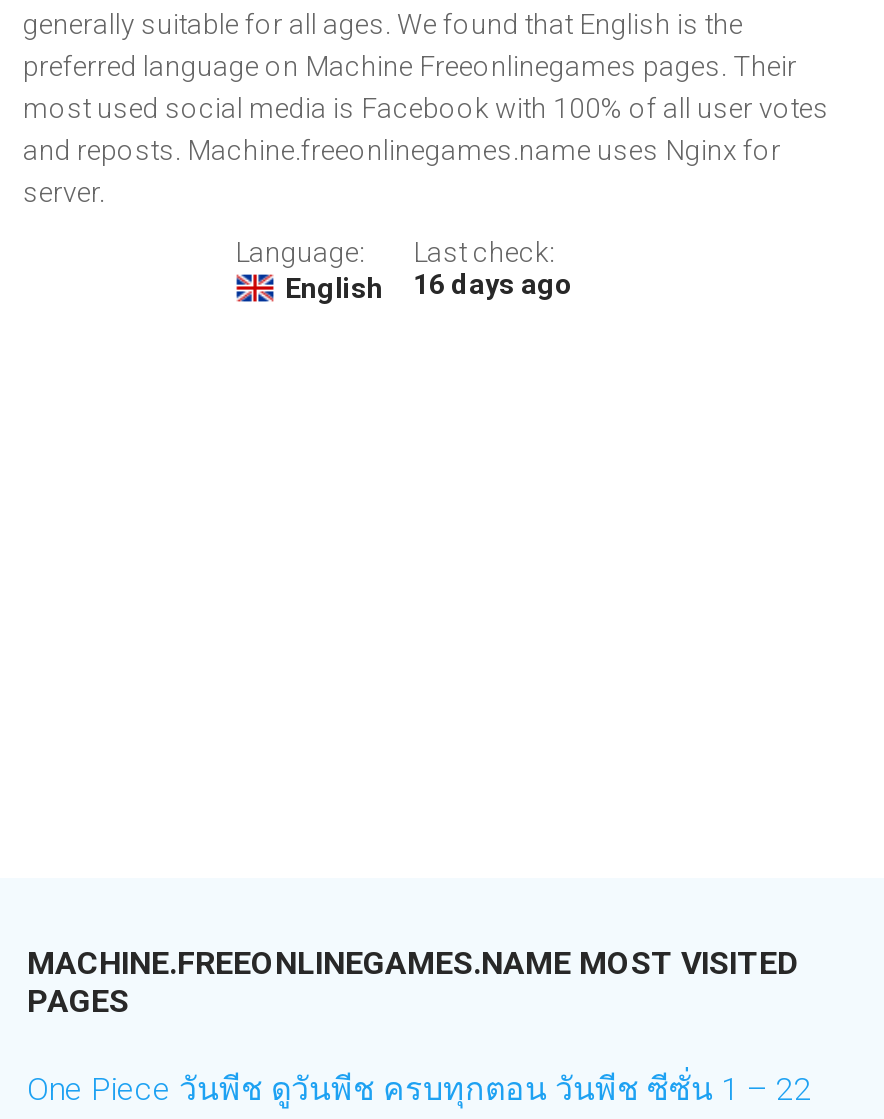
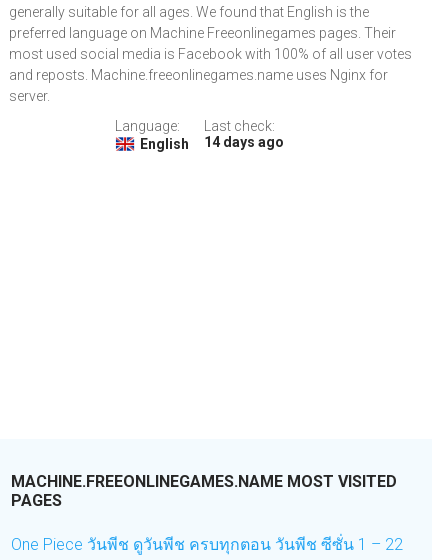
[285,268,573,304] English 16 days ago -> [140,134,284,152] English 14 days ago

